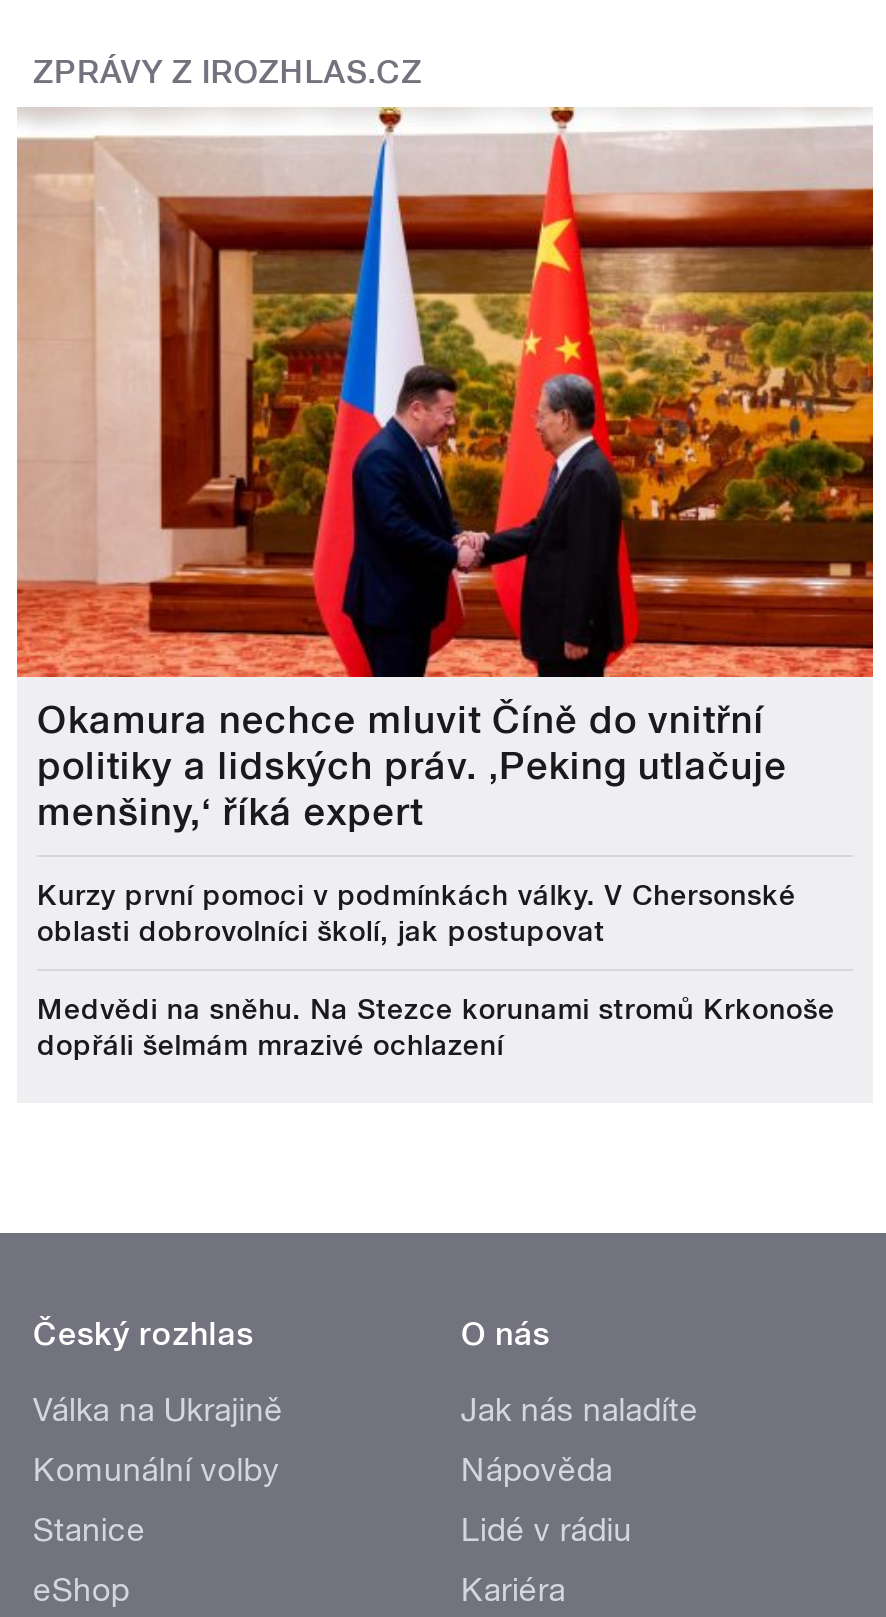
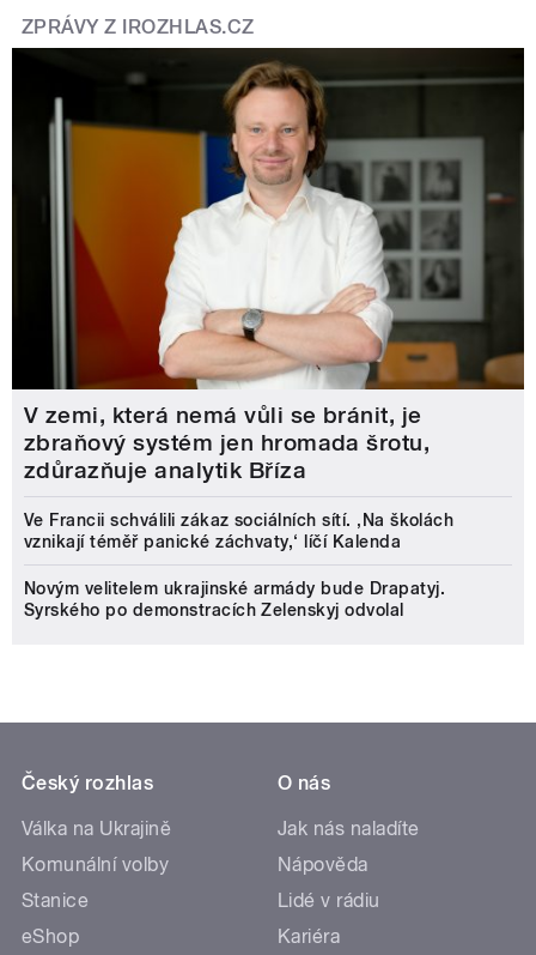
[15,105,875,836] [image] | Okamura nechce mluvit Číně do vnitřní | politiky a lidských práv. ‚Peking utlačuje | menšiny,‘ říká expert -> [11,47,525,485] [image] | V zemi, která nemá vůli se bránit, je | zbraňový systém jen hromada šrotu, | zdůrazňuje analytik Bříza
[37,880,796,948] Kurzy první pomoci v podmínkách války. V Chersonské | oblasti dobrovolníci školí, jak postupovat -> [24,511,454,552] Ve Francii schválili zákaz sociálních sítí. ‚Na školách | vznikají téměř panické záchvaty,‘ líčí Kalenda
[37,994,835,1062] Medvědi na sněhu. Na Stezce korunami stromů Krkonoše | dopřáli šelmám mrazivé ochlazení -> [24,579,445,620] Novým velitelem ukrajinské armády bude Drapatyj. | Syrského po demonstracích Zelenskyj odvolal

